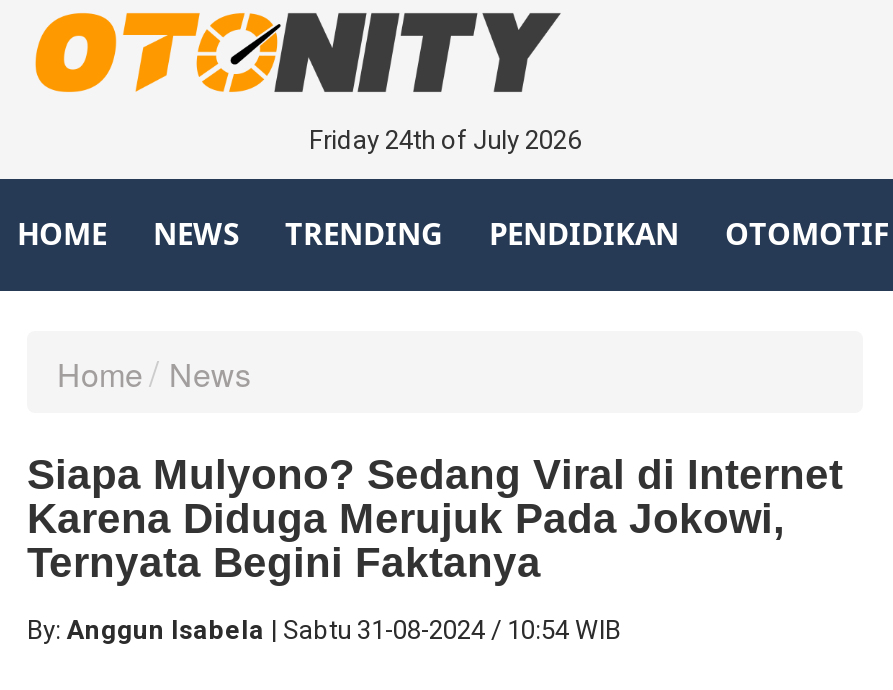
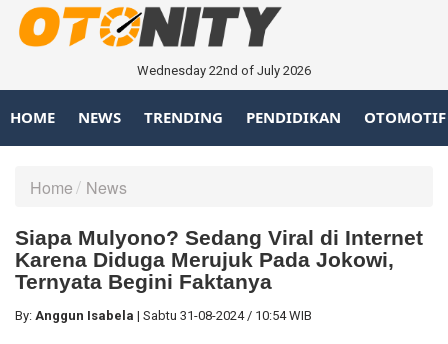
[309,125,581,155] Friday 24th of July 2026 -> [137,63,311,78] Wednesday 22nd of July 2026

